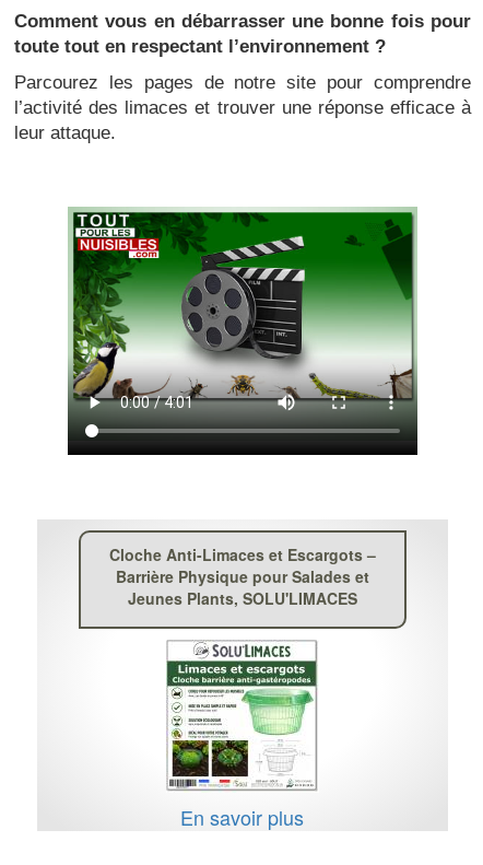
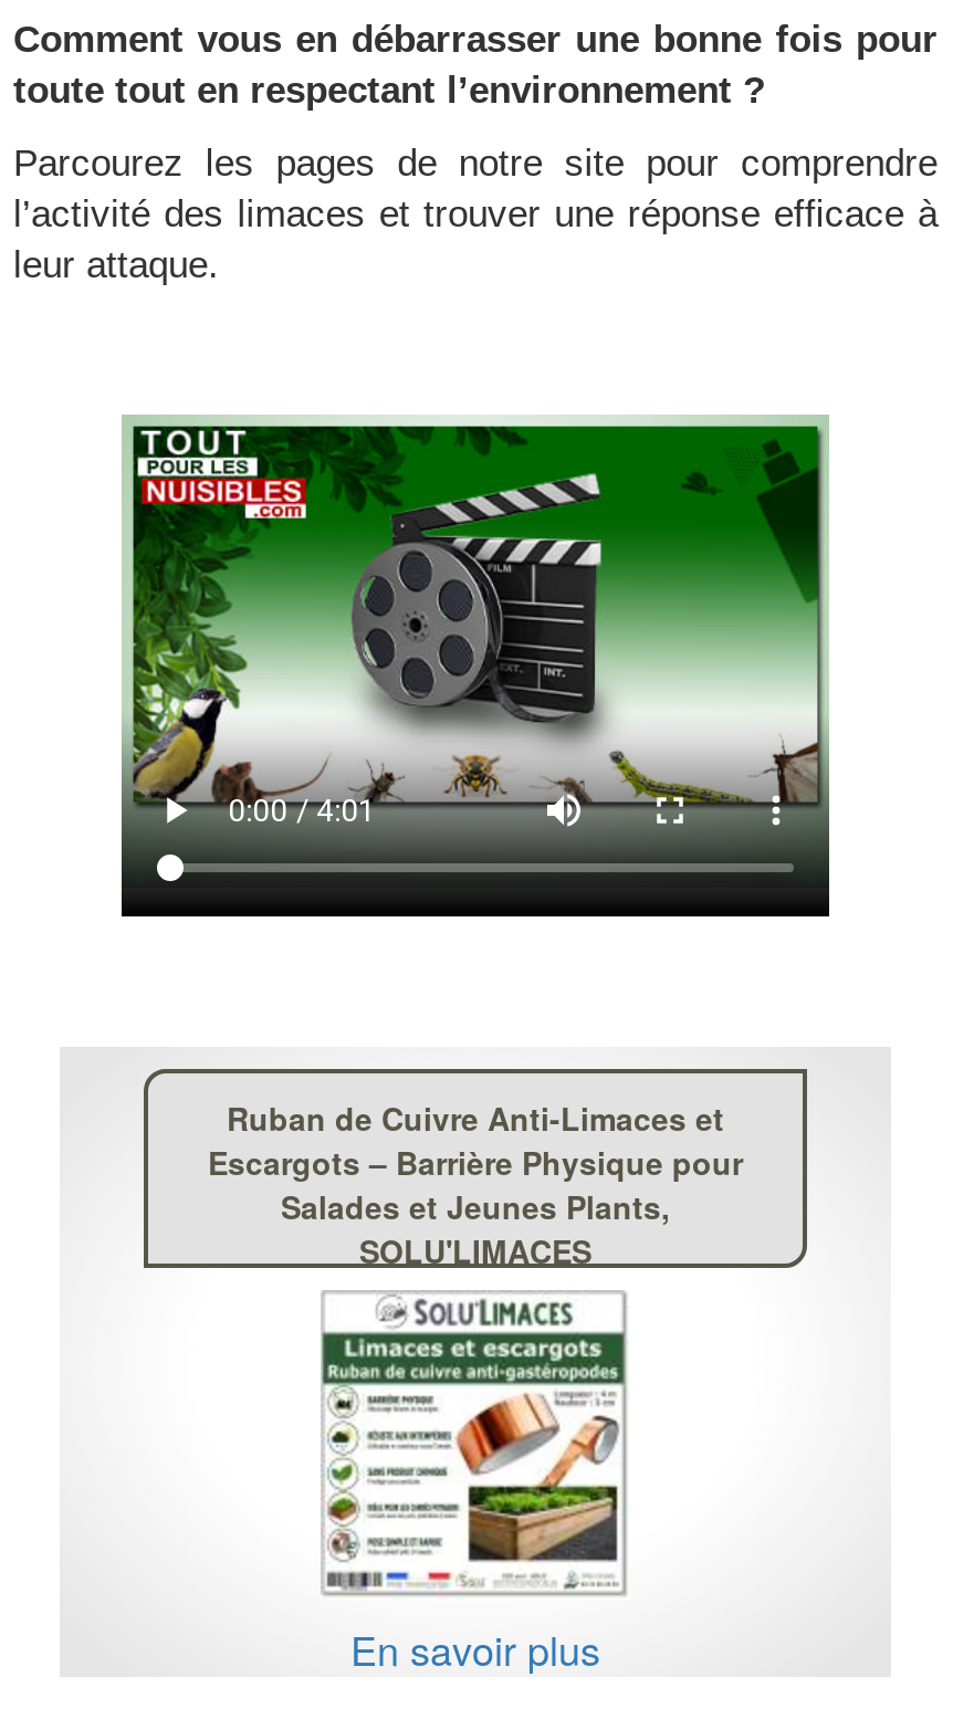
[109,543,376,609] Cloche Anti-Limaces et Escargots – | Barrière Physique pour Salades et | Jeunes Plants, SOLU'LIMACES -> [208,1096,743,1272] Ruban de Cuivre Anti-Limaces et | Escargots – Barrière Physique pour | Salades et Jeunes Plants, | SOLU'LIMACES
[168,678,315,784] [image] -> [327,1363,619,1582] [image]

